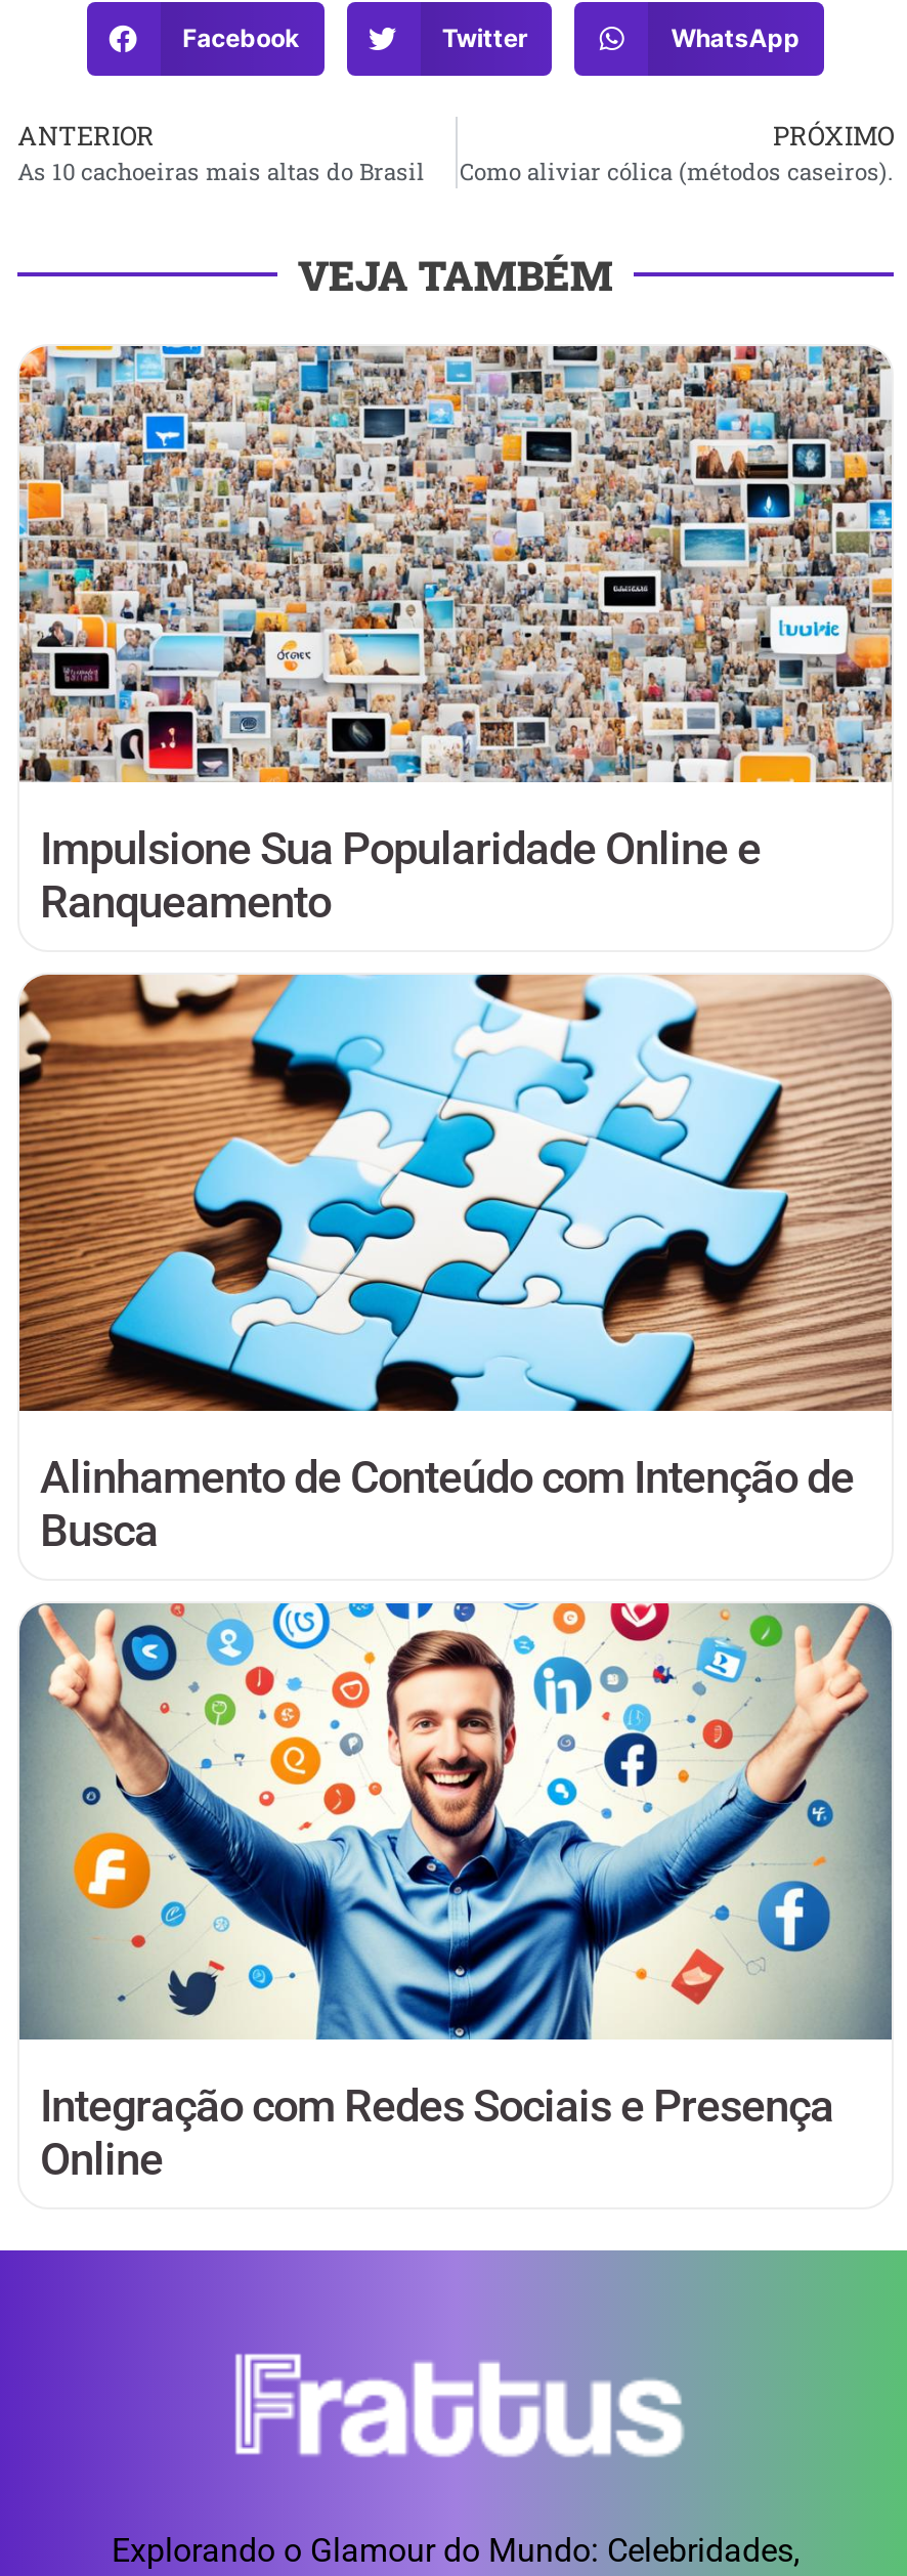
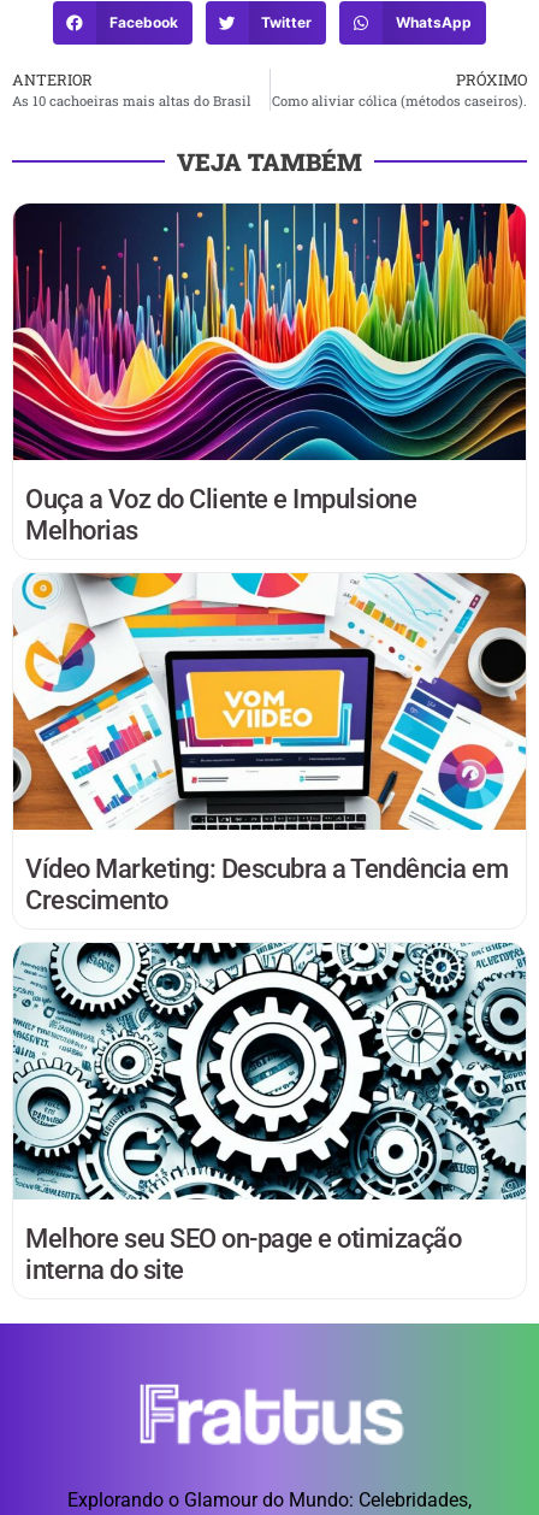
[17,344,894,929] [image] | Impulsione Sua Popularidade Online e | Ranqueamento -> [12,202,527,546] [image] | Ouça a Voz do Cliente e Impulsione | Melhorias
[17,973,894,1557] [image] | Alinhamento de Conteúdo com Intenção de | Busca -> [12,572,527,916] [image] | Vídeo Marketing: Descubra a Tendência em | Crescimento
[17,1601,894,2186] [image] | Integração com Redes Sociais e Presença | Online -> [13,942,526,1286] [image] | Melhore seu SEO on-page e otimização | interna do site

